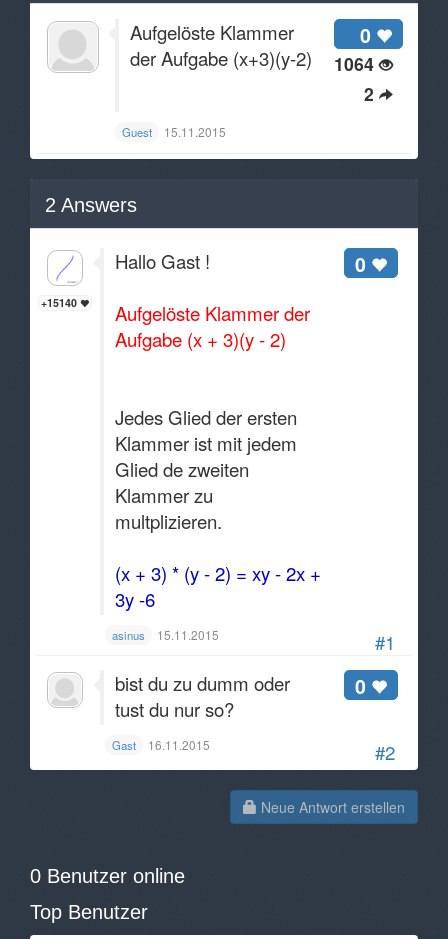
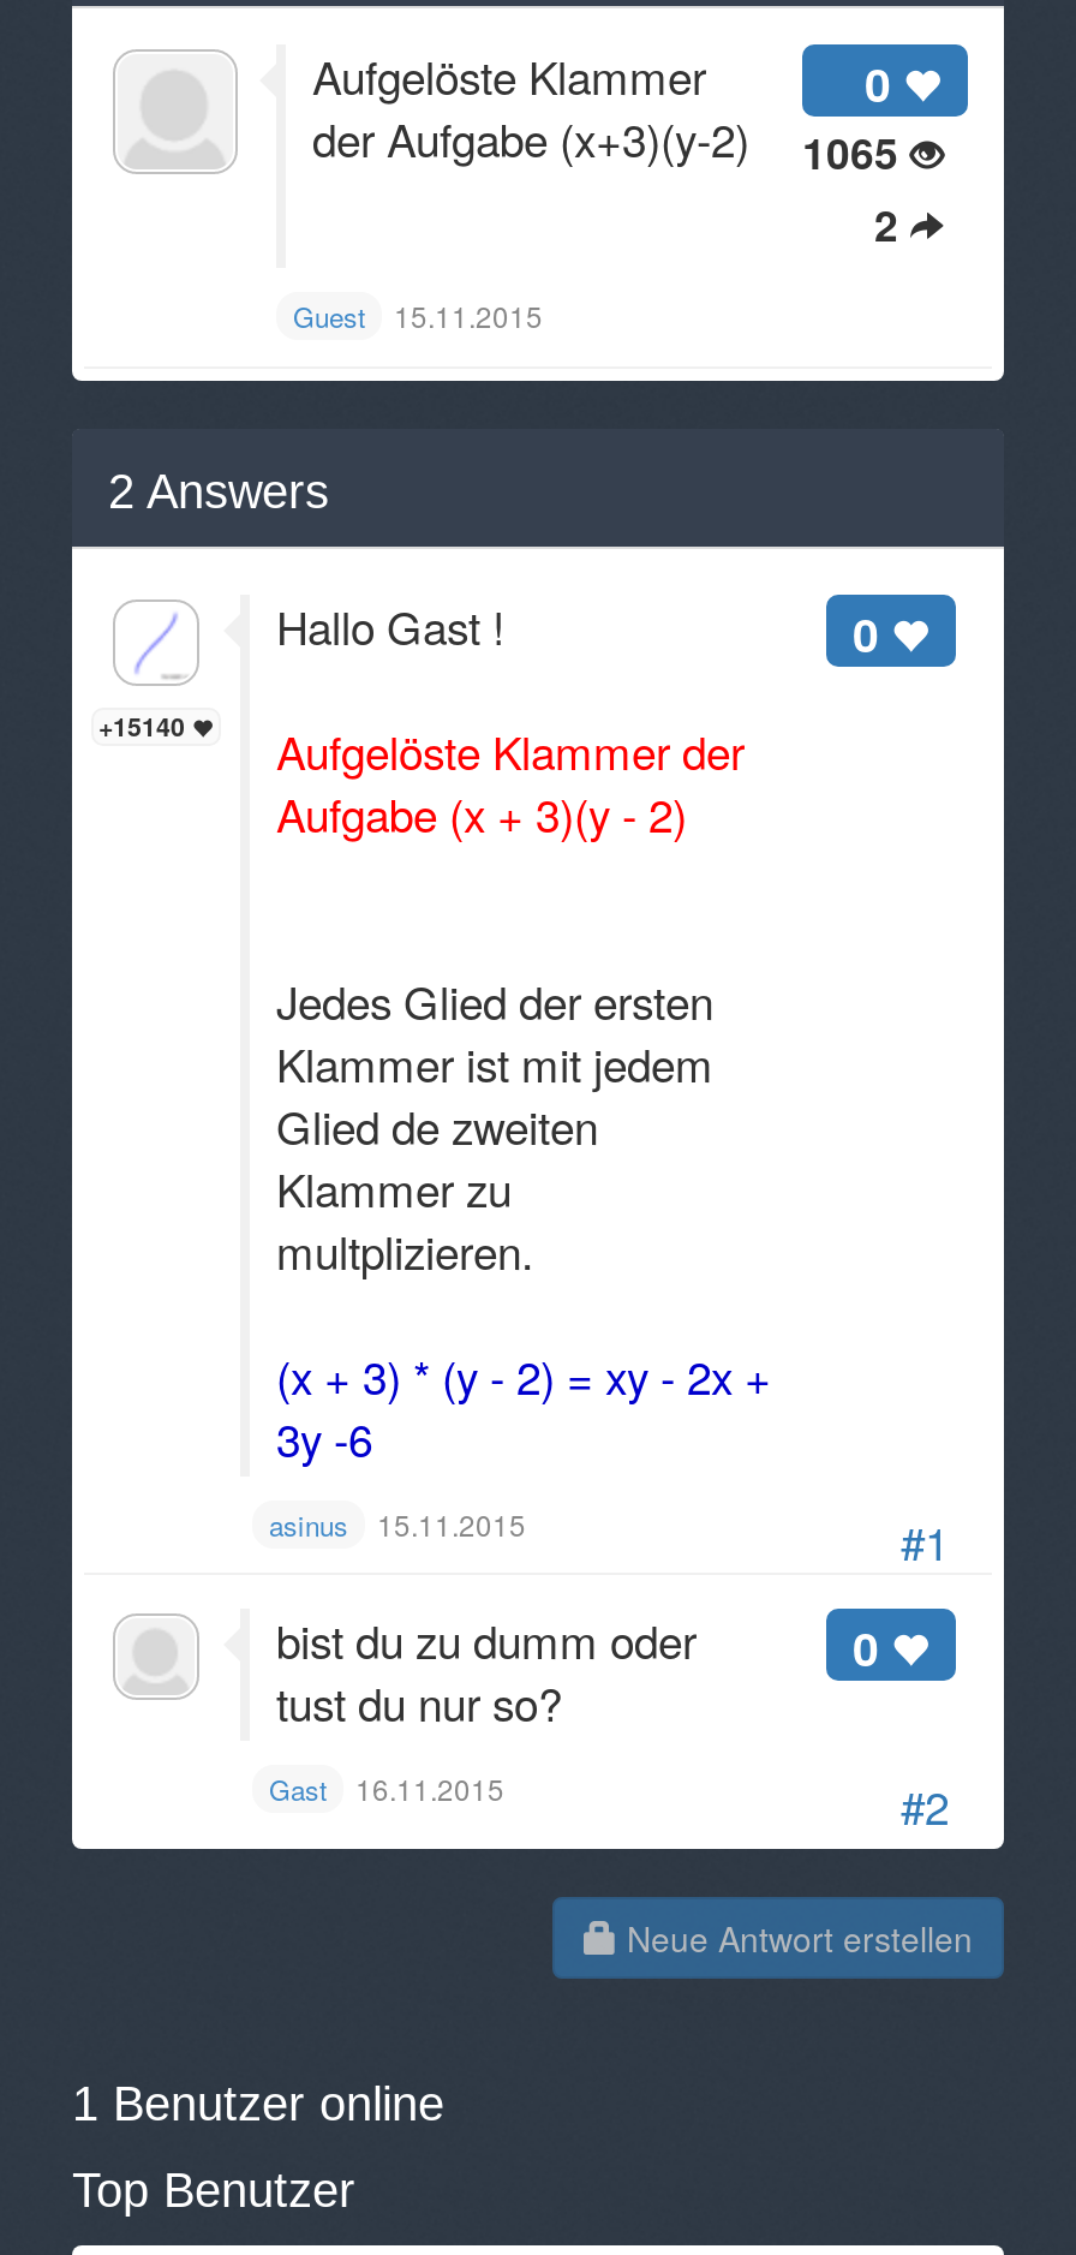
[130,45,379,76] der Aufgabe (x+3)(y-2) 1064 -> [312,107,910,181] der Aufgabe (x+3)(y-2) 1065
[30,865,185,887] 0 Benutzer online -> [72,2077,444,2130] 1 Benutzer online

